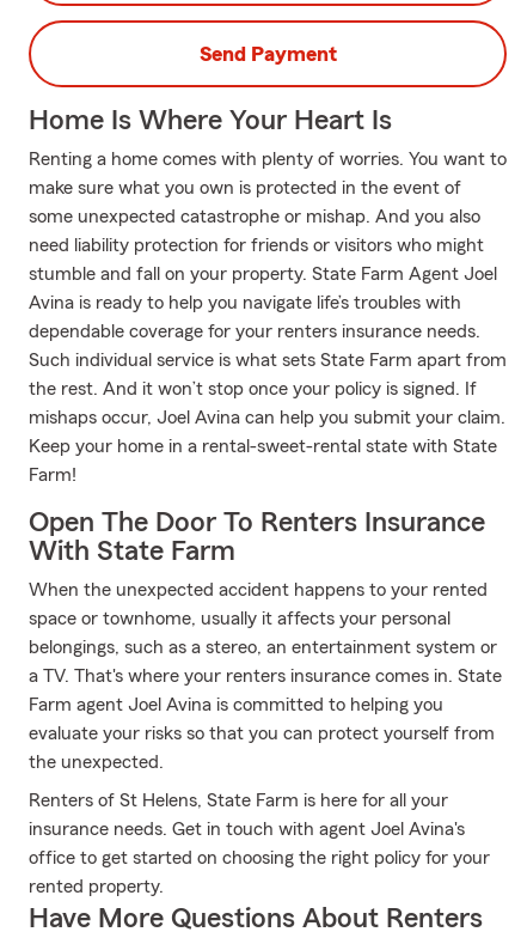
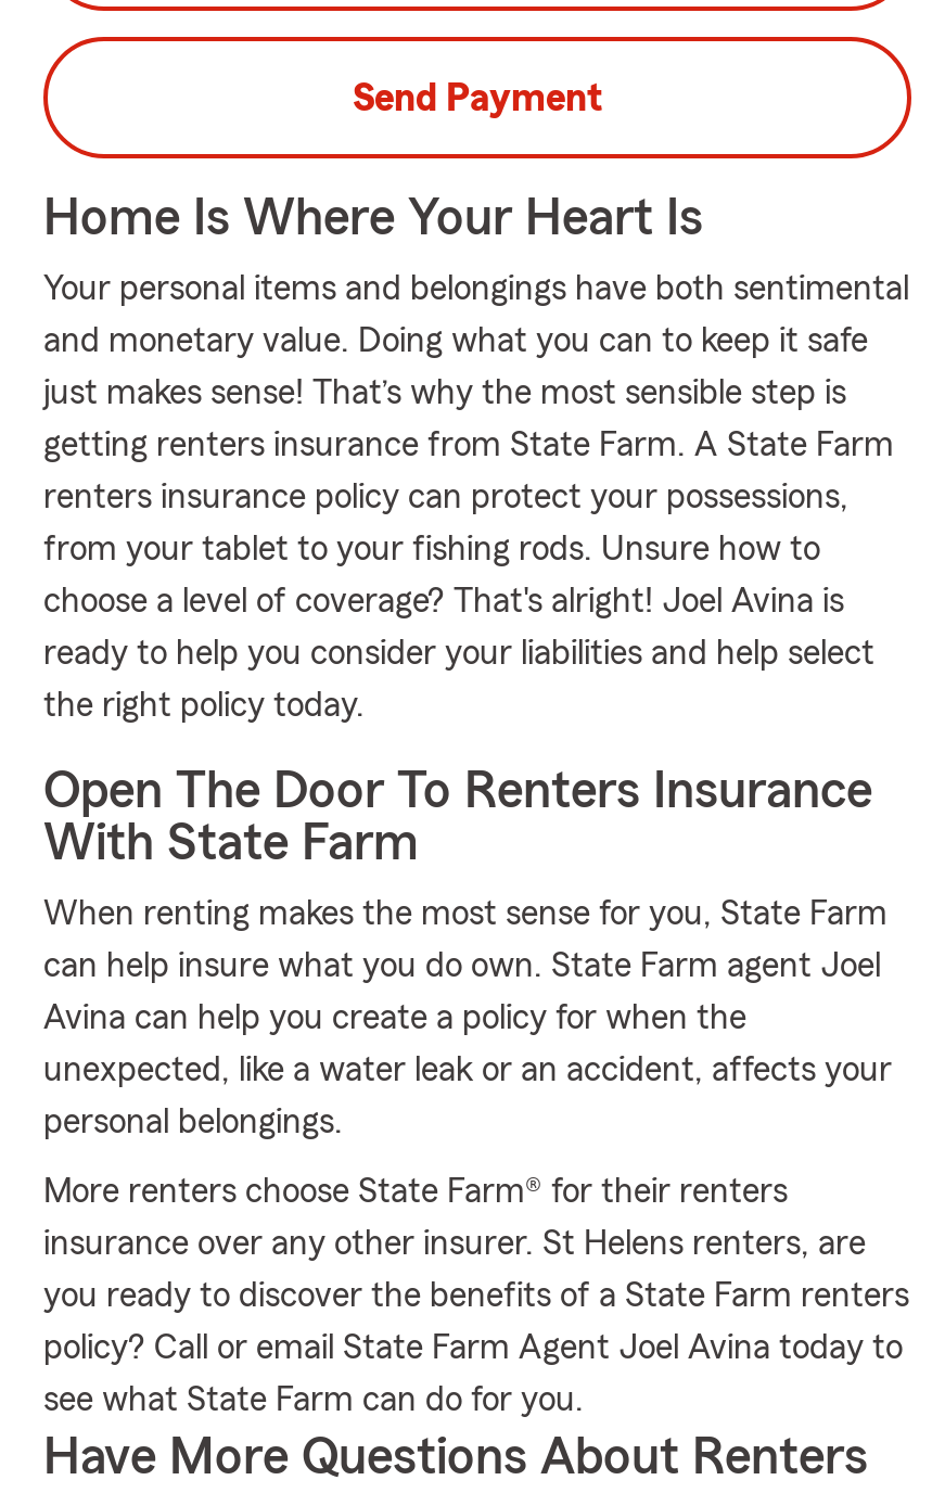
[29,150,507,485] Renting a home comes with plenty of worries. You want to | make sure what you own is protected in the event of | some unexpected catastrophe or mishap. And you also | need liability protection for friends or visitors who might | stumble and fall on your property. State Farm Agent Joel | Avina is ready to help you navigate life’s troubles with | dependable coverage for your renters insurance needs. | Such individual service is what sets State Farm apart from | the rest. And it won’t stop once your policy is signed. If | mishaps occur, Joel Avina can help you submit your claim. | Keep your home in a rental-sweet-rental state with State | Farm! -> [43,271,909,723] Your personal items and belongings have both sentimental | and monetary value. Doing what you can to keep it safe | just makes sense! That’s why the most sensible step is | getting renters insurance from State Farm. A State Farm | renters insurance policy can protect your possessions, | from your tablet to your fishing rods. Unsure how to | choose a level of coverage? That's alright! Joel Avina is | ready to help you consider your liabilities and help select | the right policy today.
[29,580,502,896] When the unexpected accident happens to your rented | space or townhome, usually it affects your personal | belongings, such as a stereo, an entertainment system or | a TV. That's where your renters insurance comes in. State | Farm agent Joel Avina is committed to helping you | evaluate your risks so that you can protect yourself from | the unexpected. | Renters of St Helens, State Farm is here for all your | insurance needs. Get in touch with agent Joel Avina's | office to get started on choosing the right policy for your | rented property. -> [43,896,909,1417] When renting makes the most sense for you, State Farm | can help insure what you do own. State Farm agent Joel | Avina can help you create a policy for when the | unexpected, like a water leak or an accident, affects your | personal belongings. | More renters choose State Farm® for their renters | insurance over any other insurer. St Helens renters, are | you ready to discover the benefits of a State Farm renters | policy? Call or email State Farm Agent Joel Avina today to | see what State Farm can do for you.

